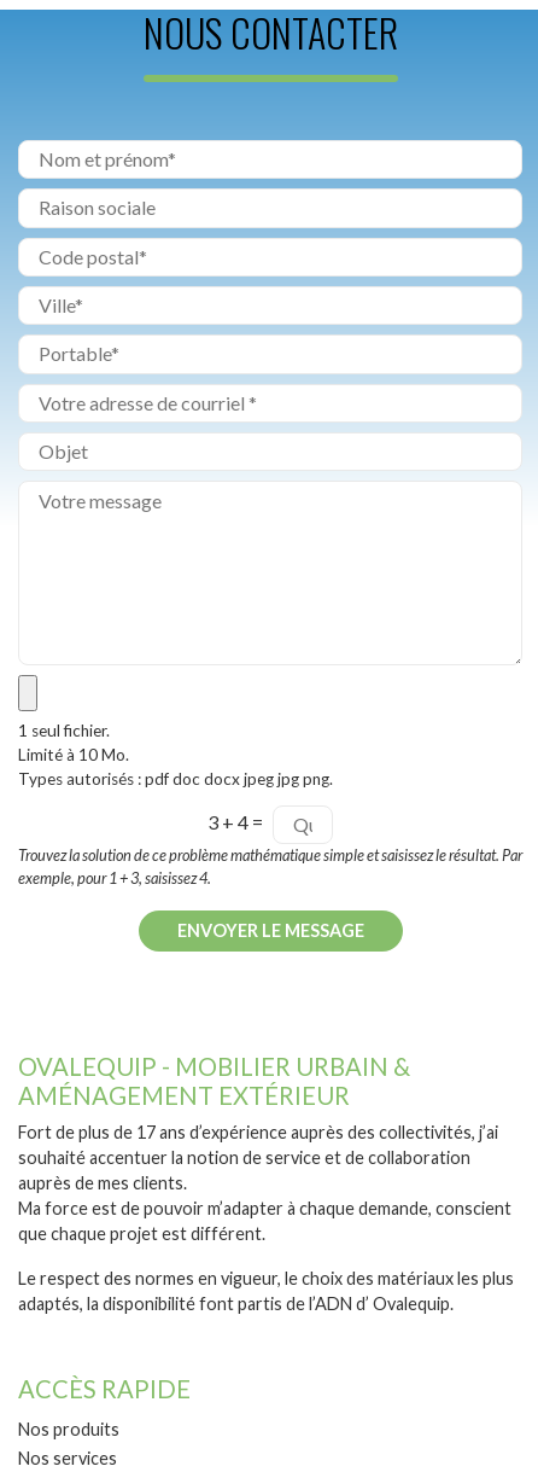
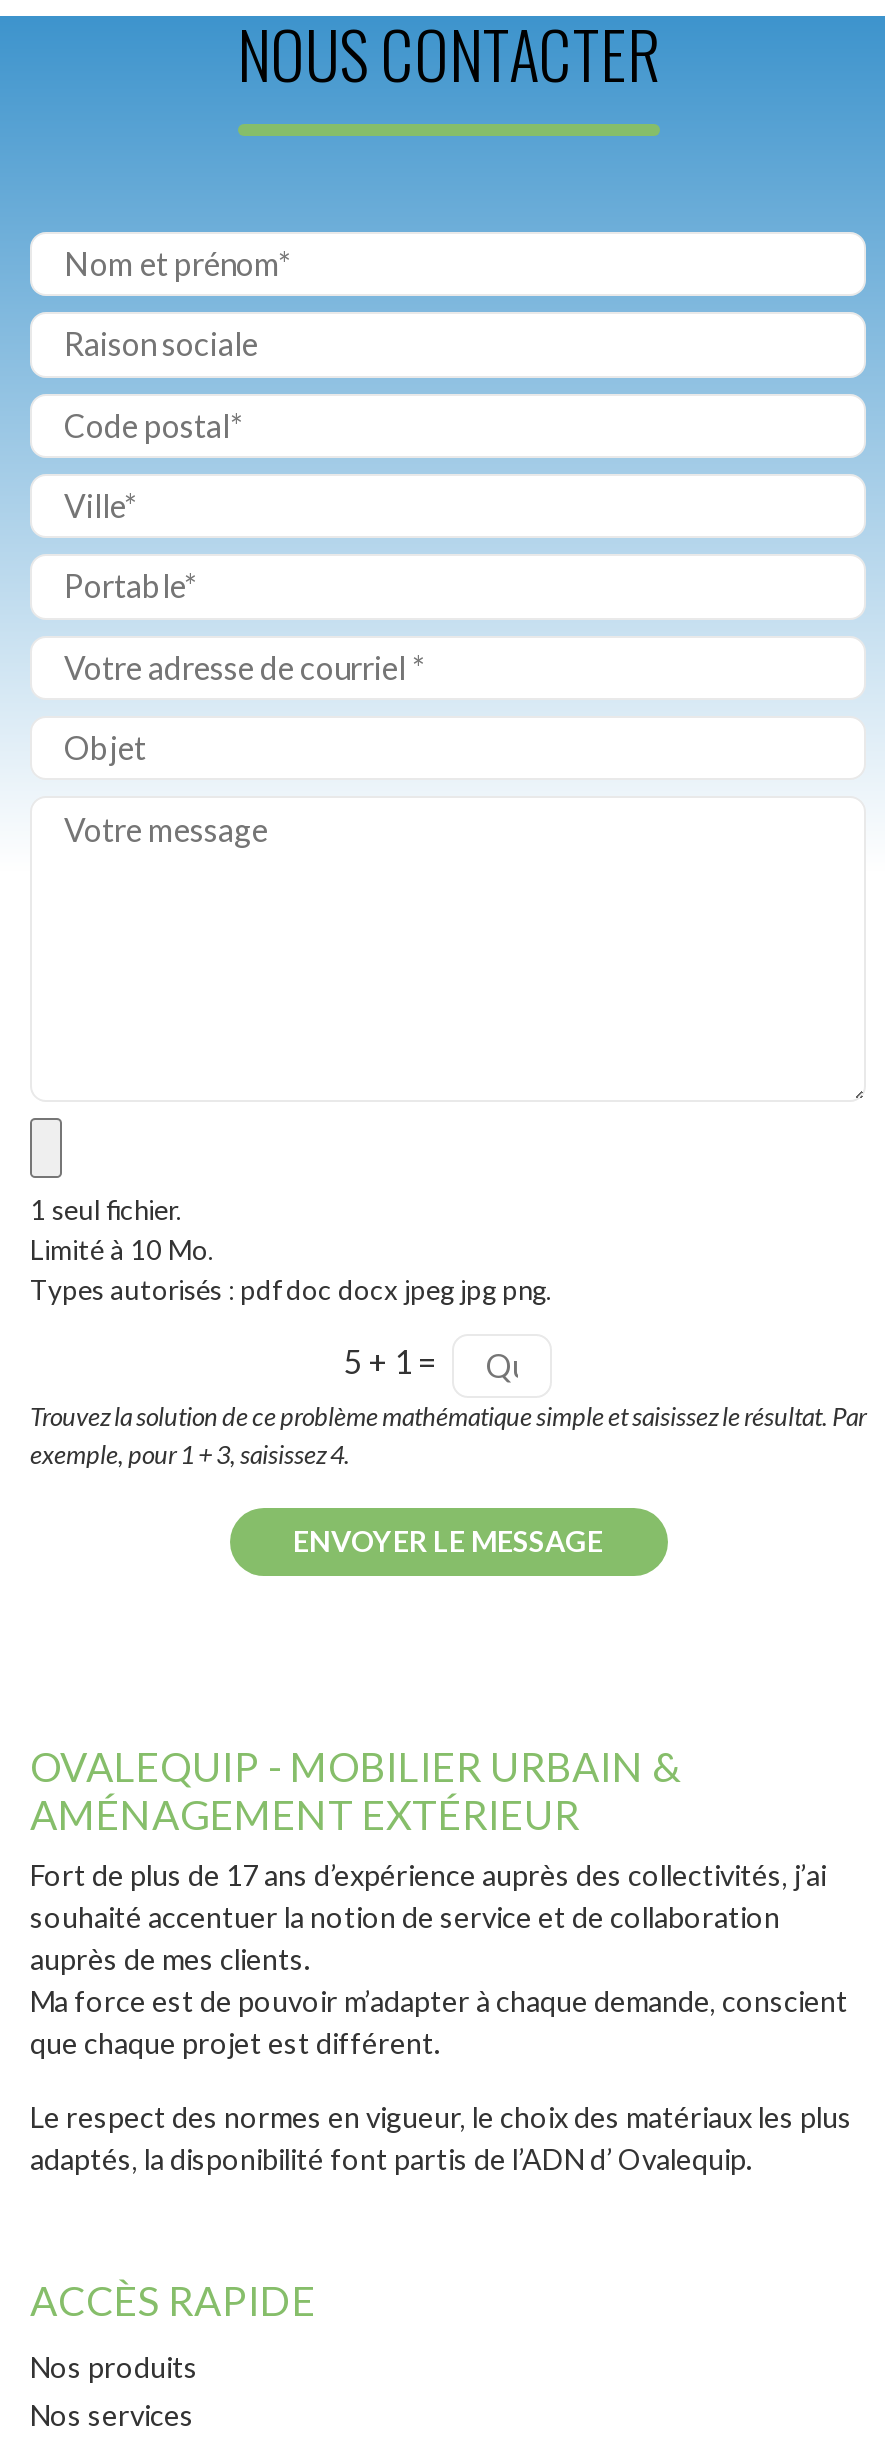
[207,810,263,833] 3 + 4 = -> [344,1342,436,1380] 5 + 1 =

